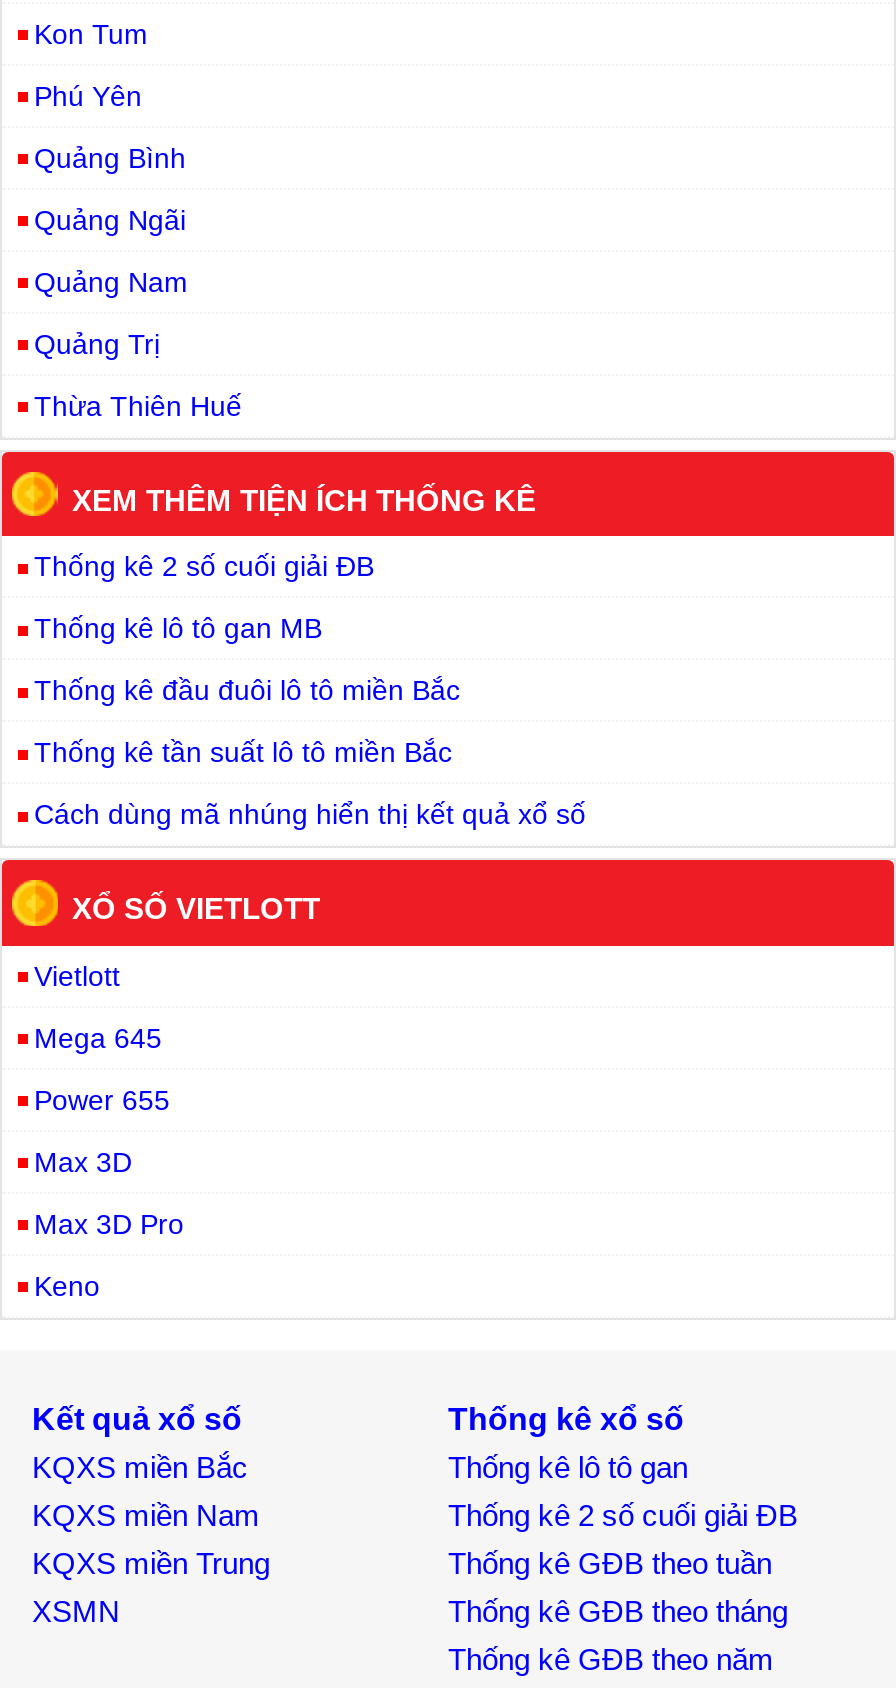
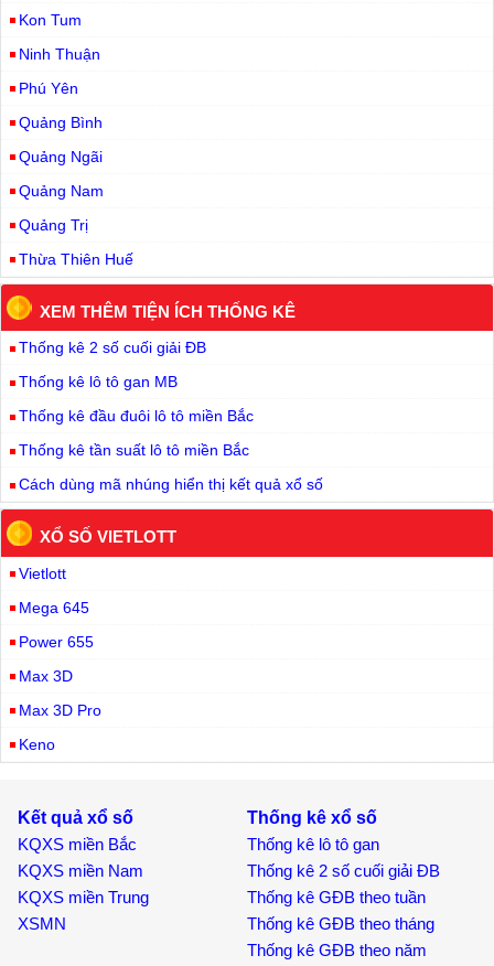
none -> [19,45,100,62] Ninh Thuận

